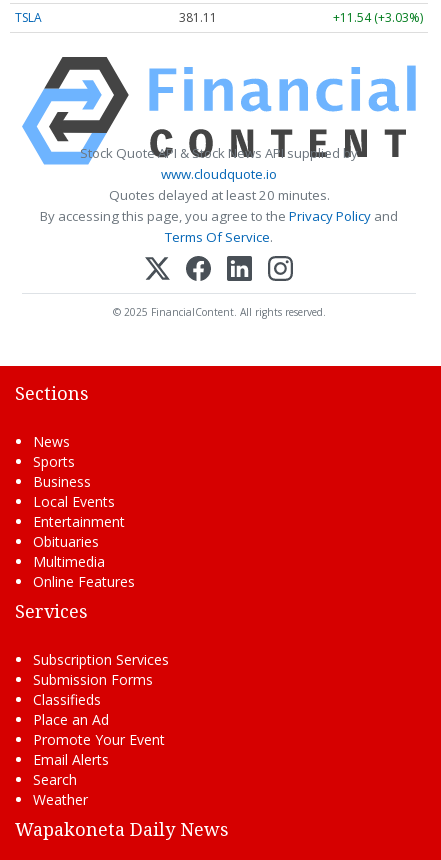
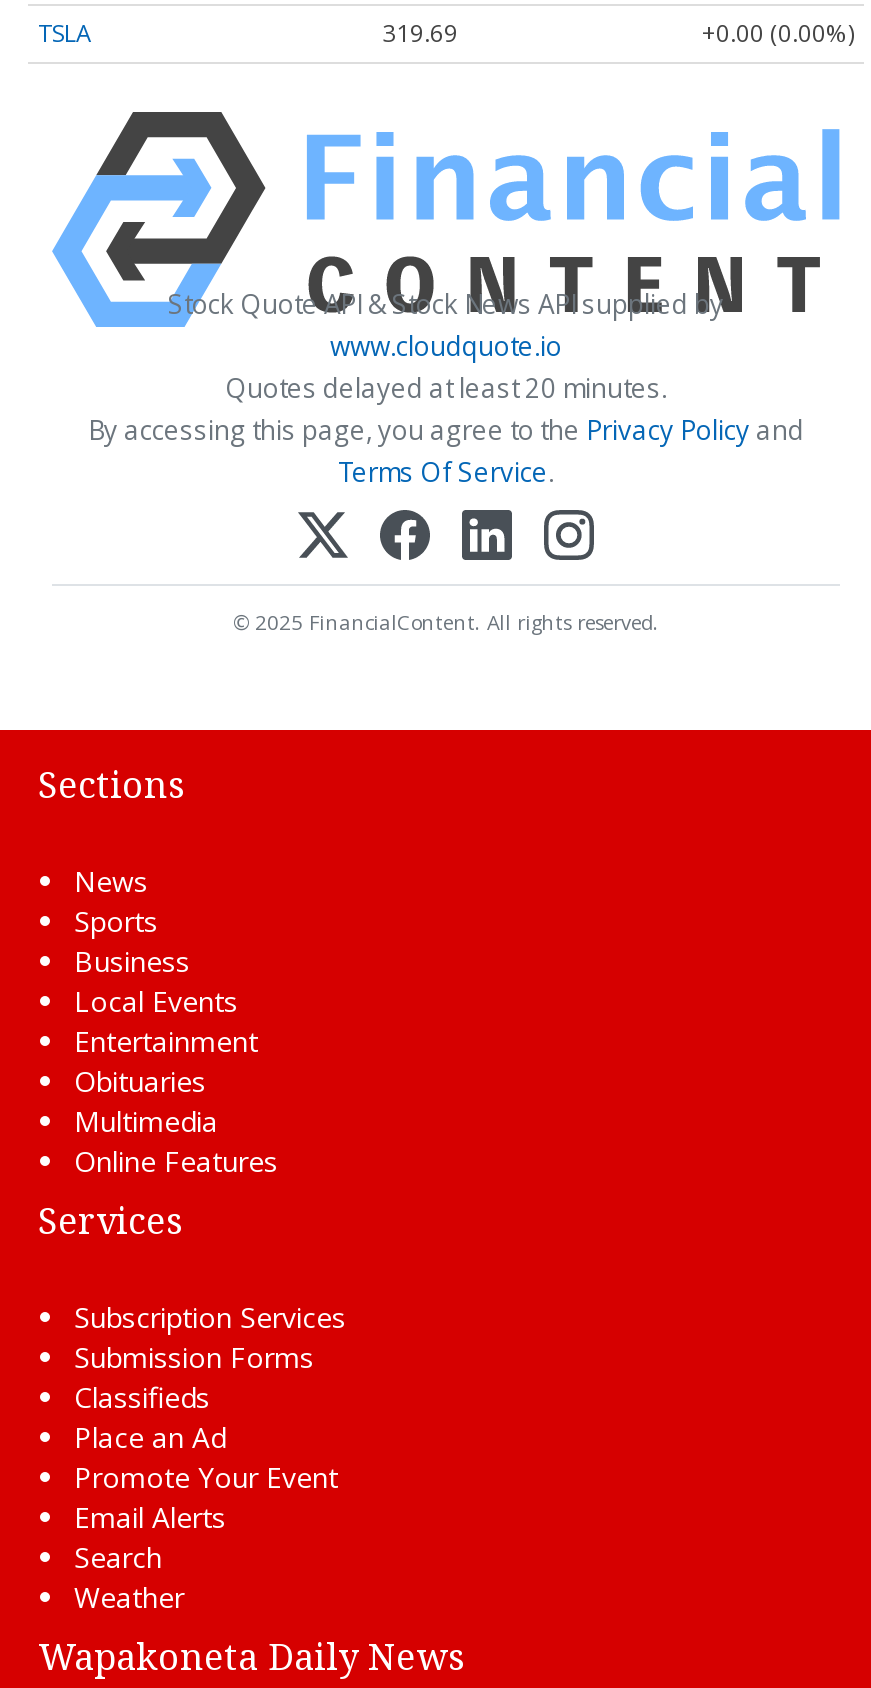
[179,8,217,25] 381.11 -> [382,15,458,49] 319.69
[333,8,423,25] +11.54 (+3.03%) -> [702,15,854,49] +0.00 (0.00%)

